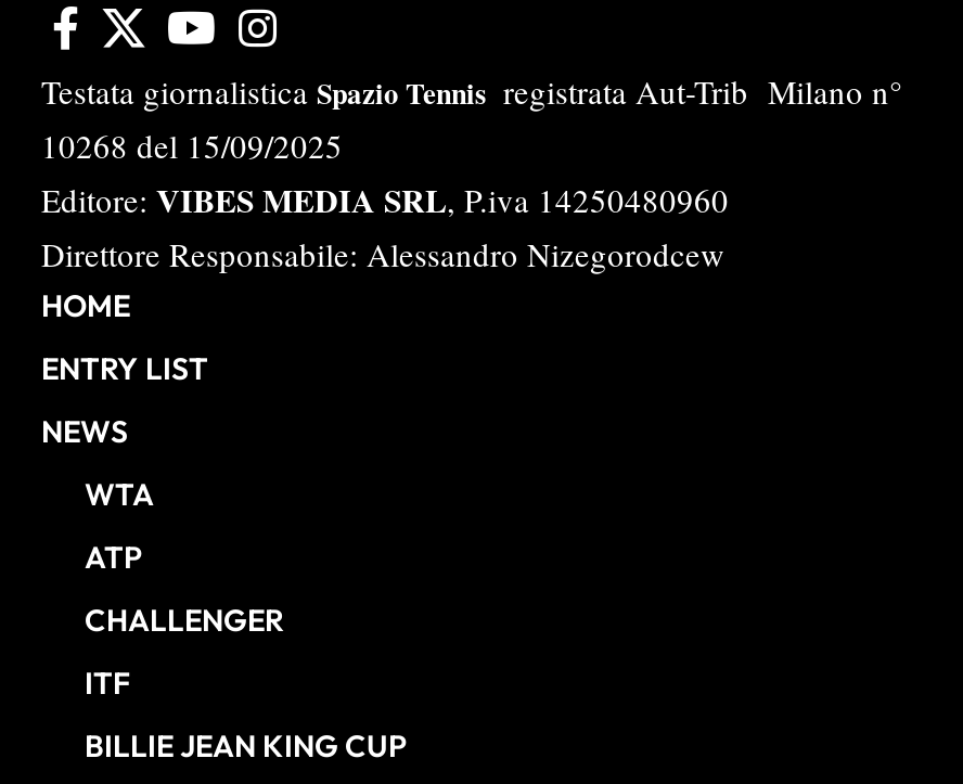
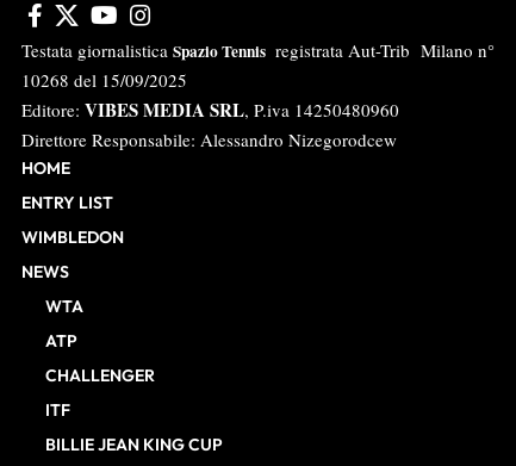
none -> [21,227,124,248] WIMBLEDON

